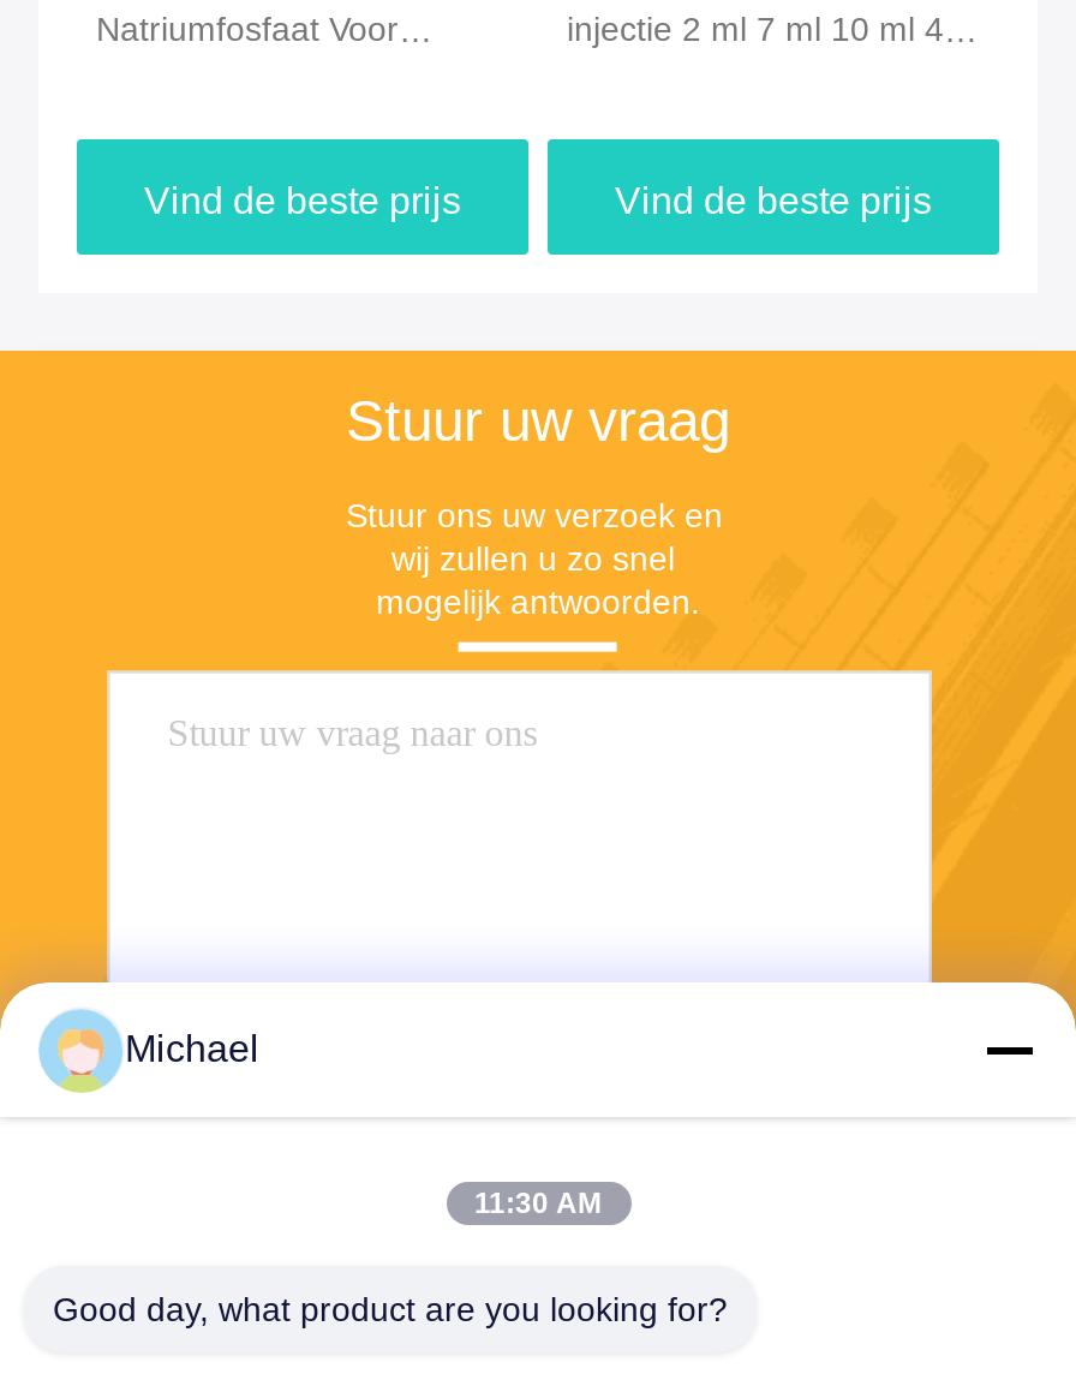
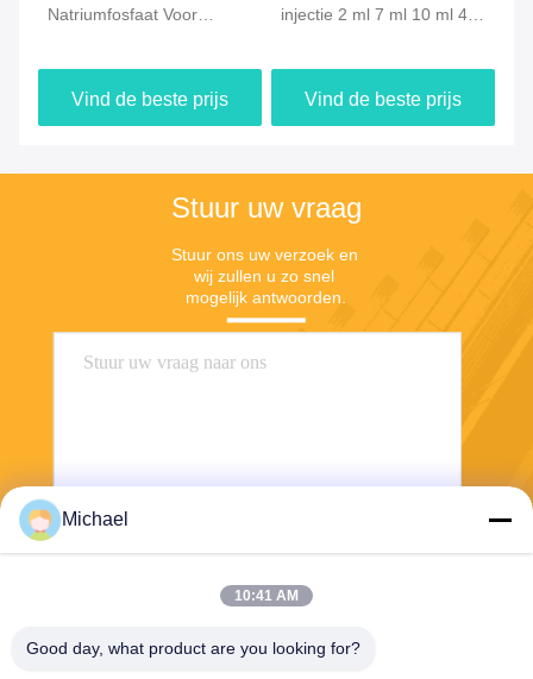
[474,1187,602,1220] 11:30 AM -> [234,587,299,604] 10:41 AM

